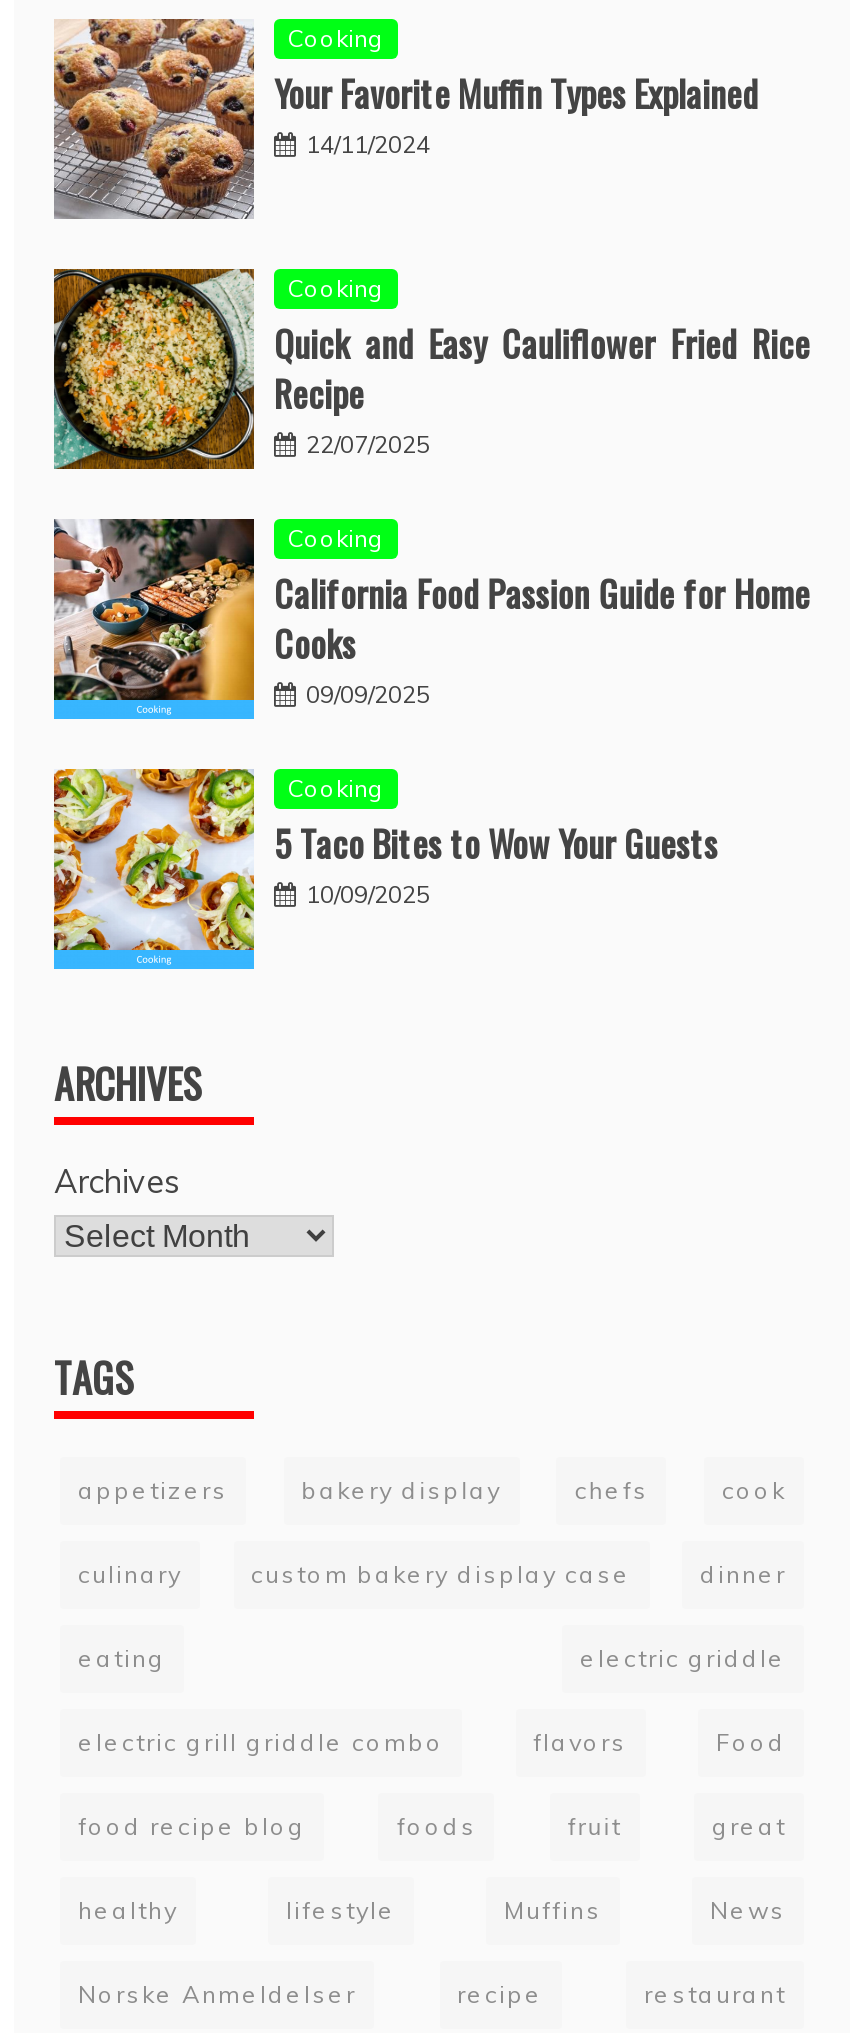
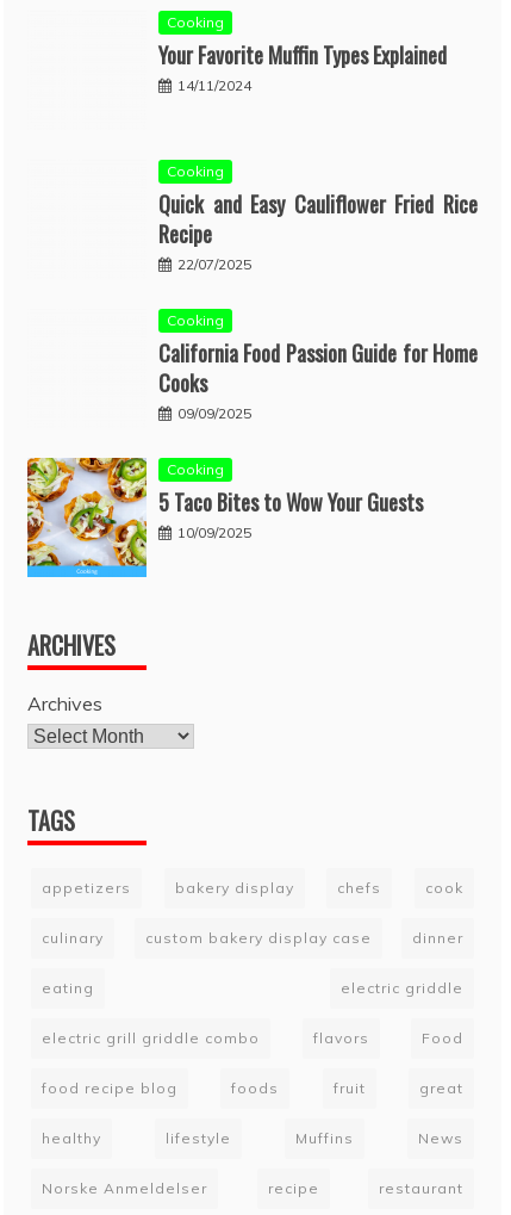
[52,17,256,221] [image] -> none
[52,267,256,471] [image] -> none
[52,517,256,721] [image] -> none

